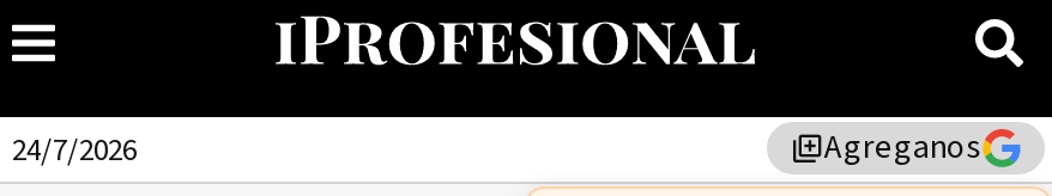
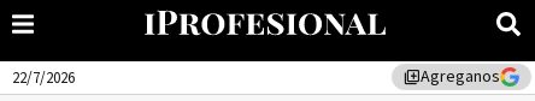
[12,131,137,172] 24/7/2026 -> [12,69,75,89] 22/7/2026

